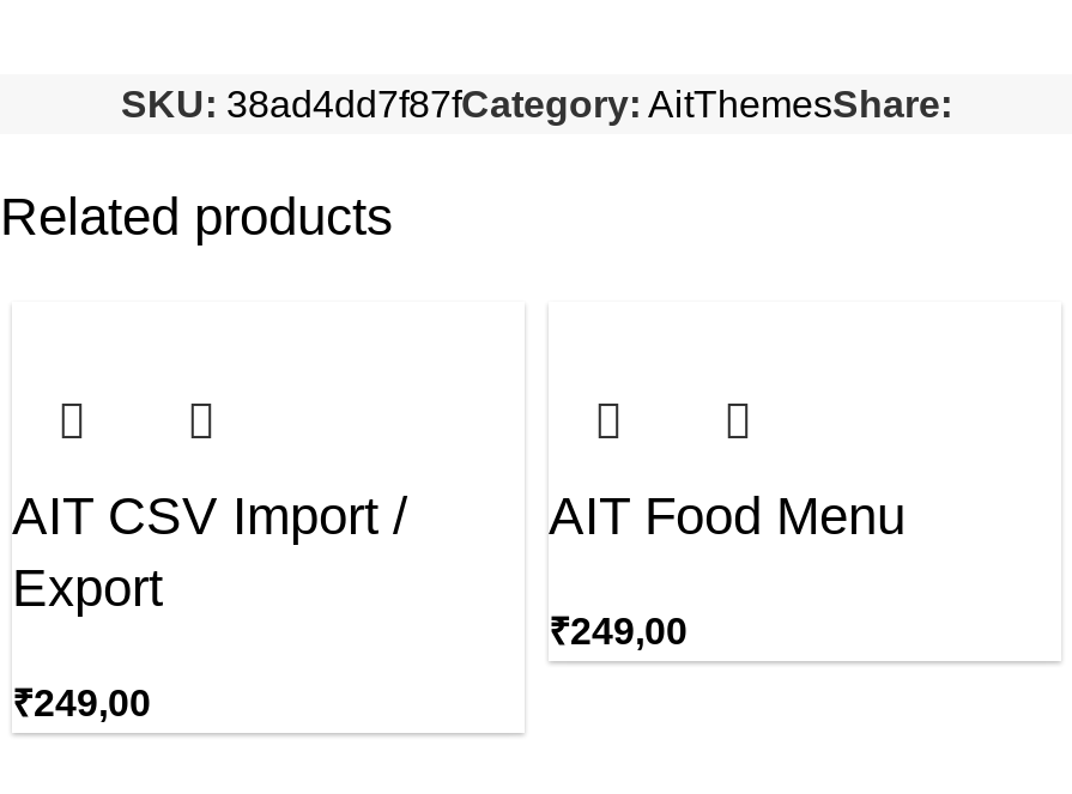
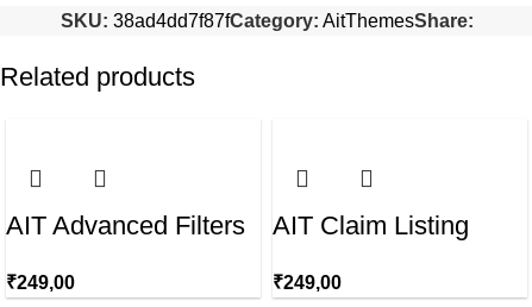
[12,487,407,619] AIT CSV Import / | Export -> [6,211,245,241] AIT Advanced Filters
[549,487,906,547] AIT Food Menu -> [273,211,469,241] AIT Claim Listing

